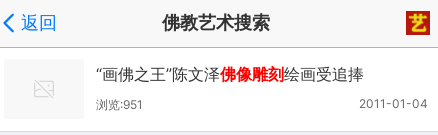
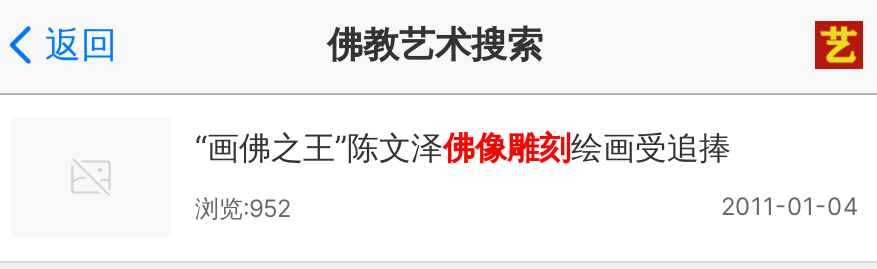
[96,97,143,112] 浏览:951 -> [195,193,291,223] 浏览:952

